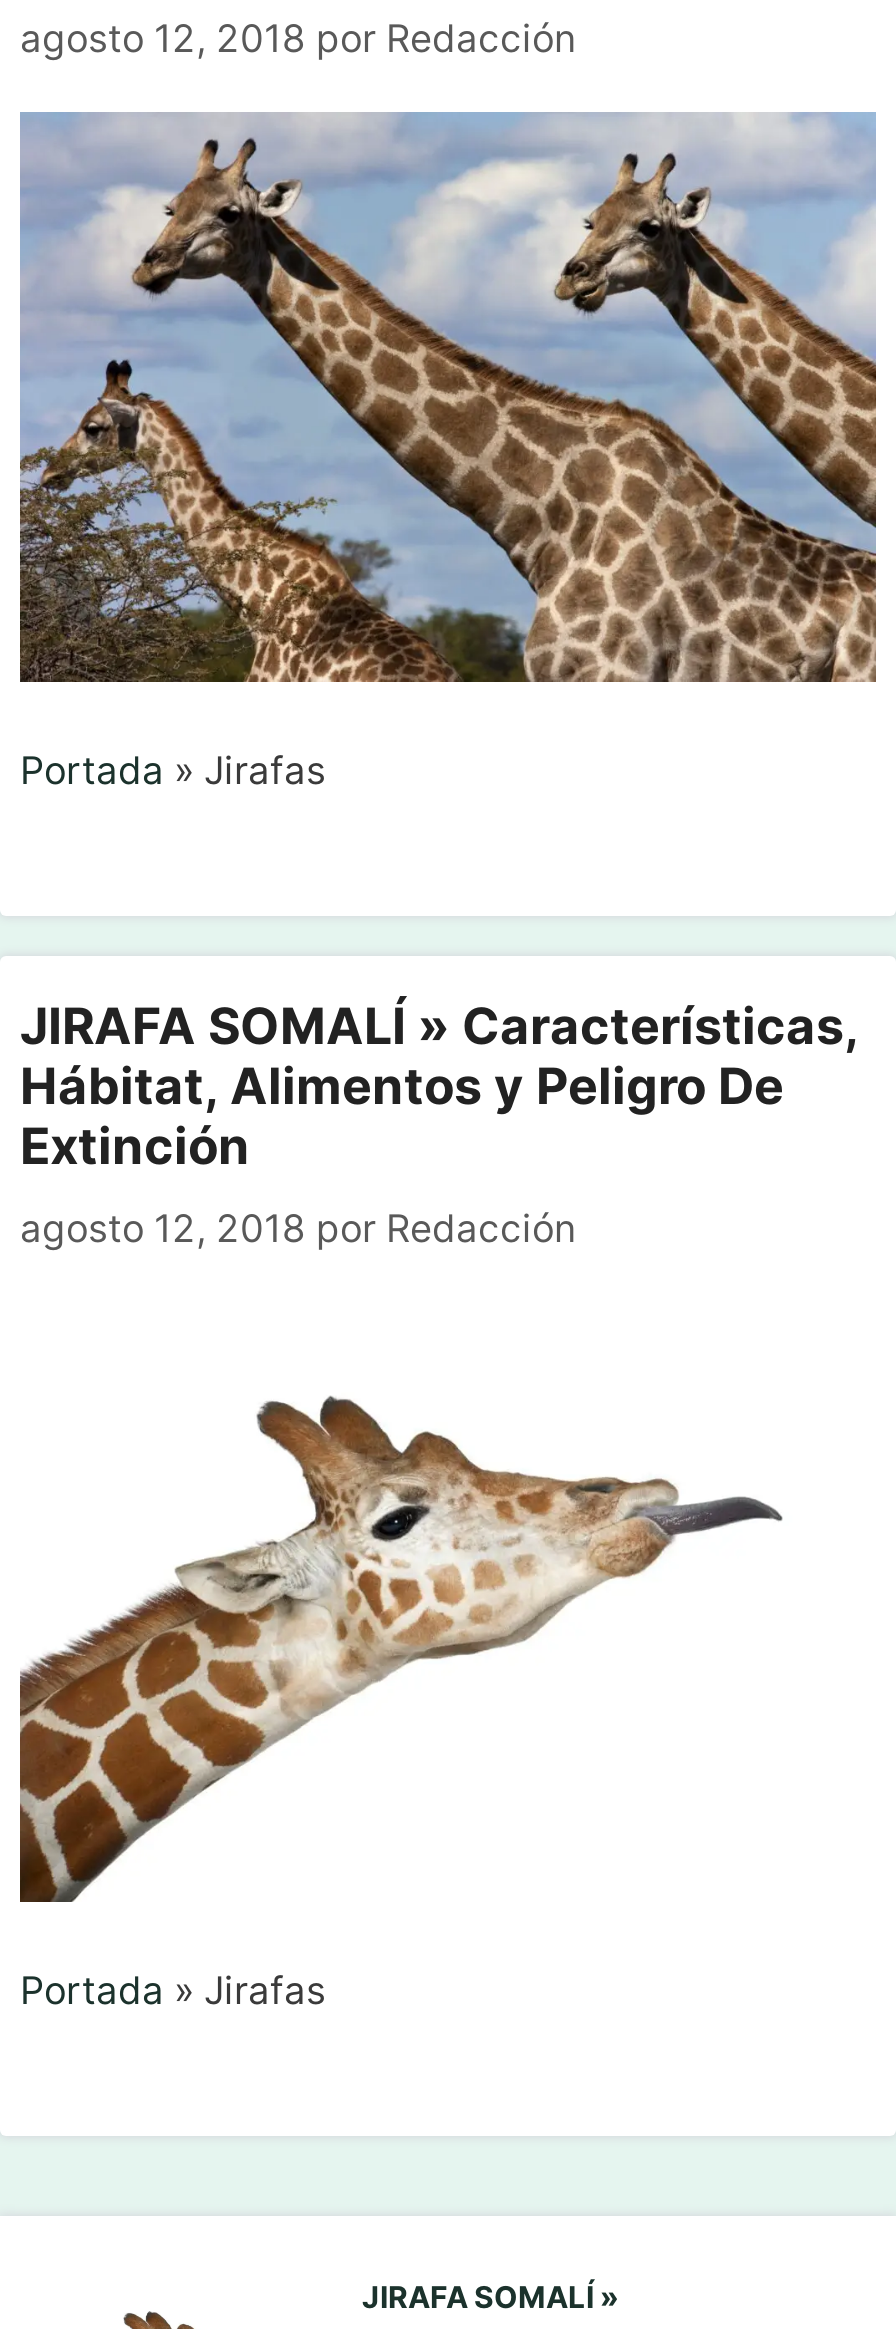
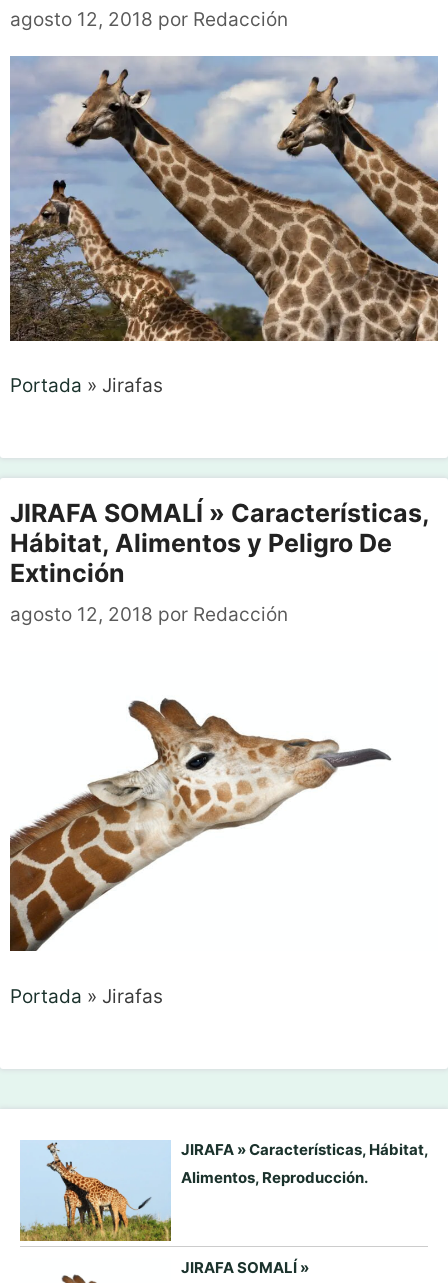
none -> [19,1140,428,1242] [image] | JIRAFA » Características, Hábitat, | Alimentos, Reproducción.

